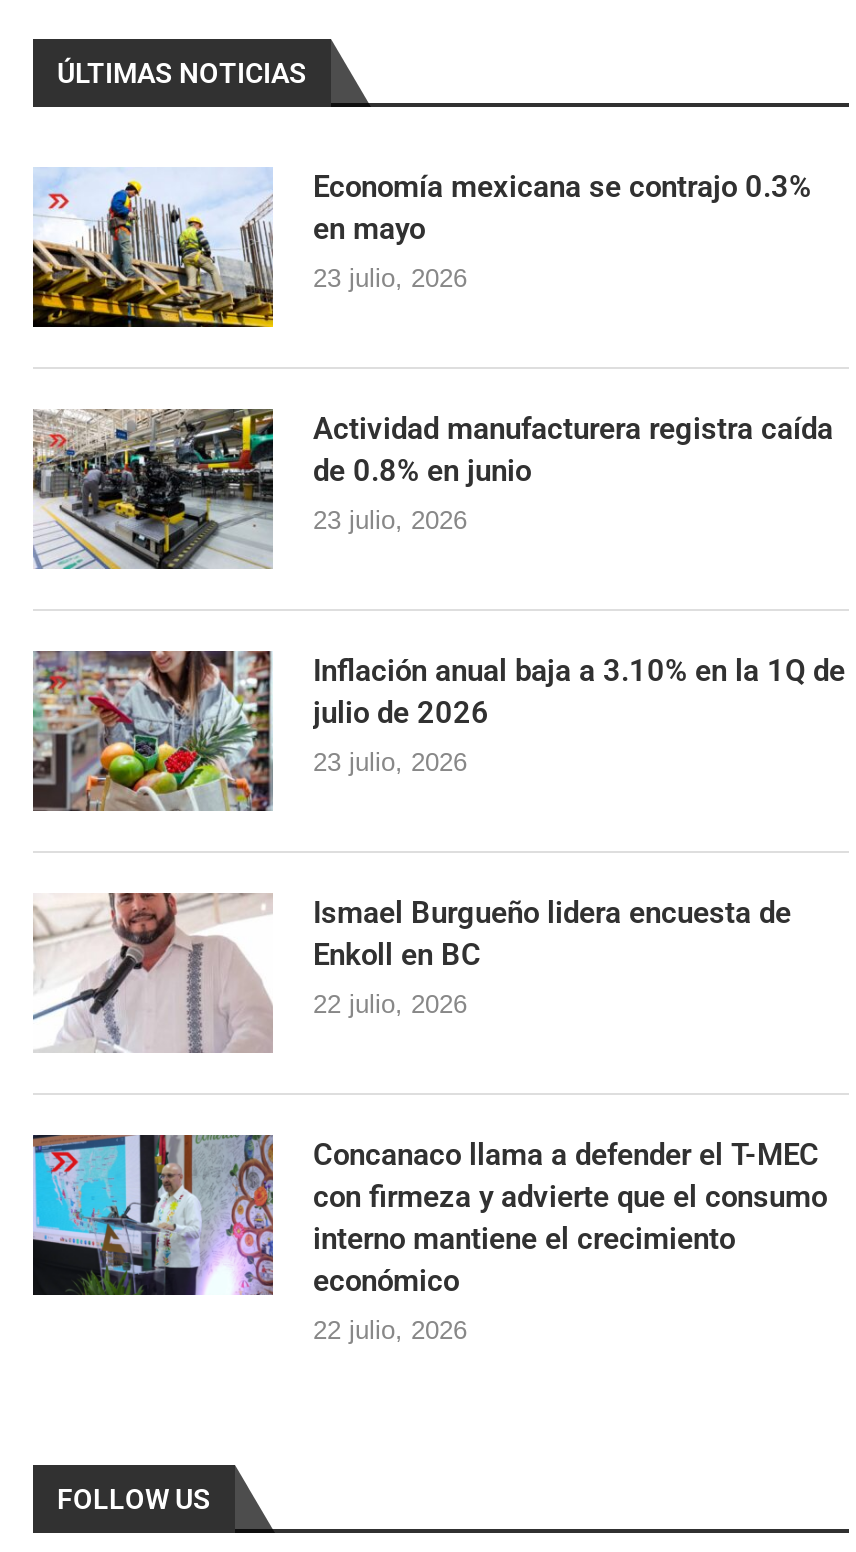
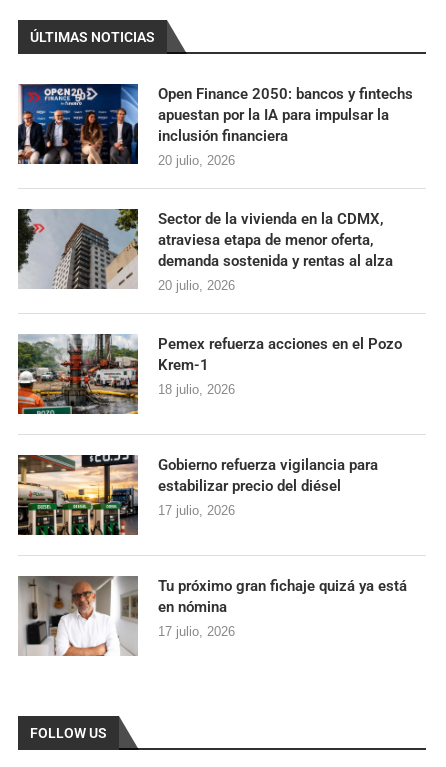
[31,167,811,329] [image] | Economía mexicana se contrajo 0.3% | en mayo | 23 julio, 2026 -> [17,83,413,168] [image] | Open Finance 2050: bancos y fintechs | apuestan por la IA para impulsar la | inclusión financiera | 20 julio, 2026
[31,407,833,577] [image] | Actividad manufacturera registra caída | de 0.8% en junio | 23 julio, 2026 -> [17,205,393,293] [image] | Sector de la vivienda en la CDMX, | atraviesa etapa de menor oferta, | demanda sostenida y rentas al alza | 20 julio, 2026
[33,649,845,827] [image] | Inflación anual baja a 3.10% en la 1Q de | julio de 2026 | 23 julio, 2026 -> [17,326,402,415] [image] | Pemex refuerza acciones en el Pozo | Krem-1 | 18 julio, 2026
[33,891,791,1069] [image] | Ismael Burgueño lidera encuesta de | Enkoll en BC | 22 julio, 2026 -> [17,447,378,536] [image] | Gobierno refuerza vigilancia para | estabilizar precio del diésel | 17 julio, 2026
[31,1133,827,1345] [image] | Concanaco llama a defender el T-MEC | con firmeza y advierte que el consumo | interno mantiene el crecimiento | económico | 22 julio, 2026 -> [17,568,407,657] [image] | Tu próximo gran fichaje quizá ya está | en nómina | 17 julio, 2026

